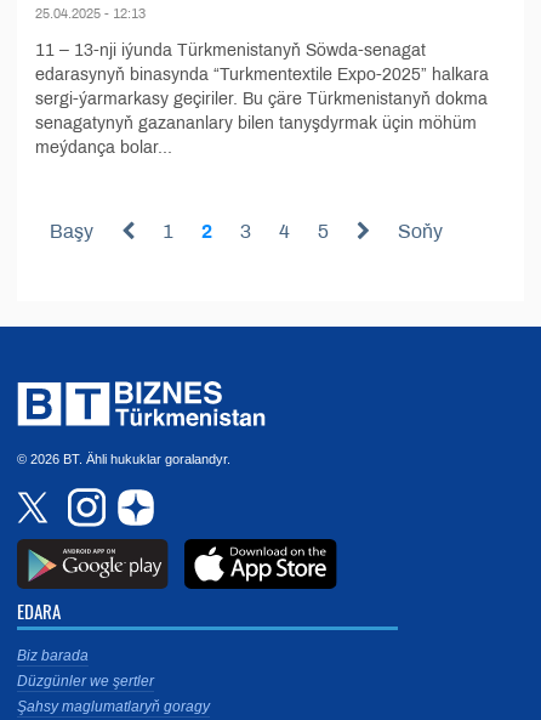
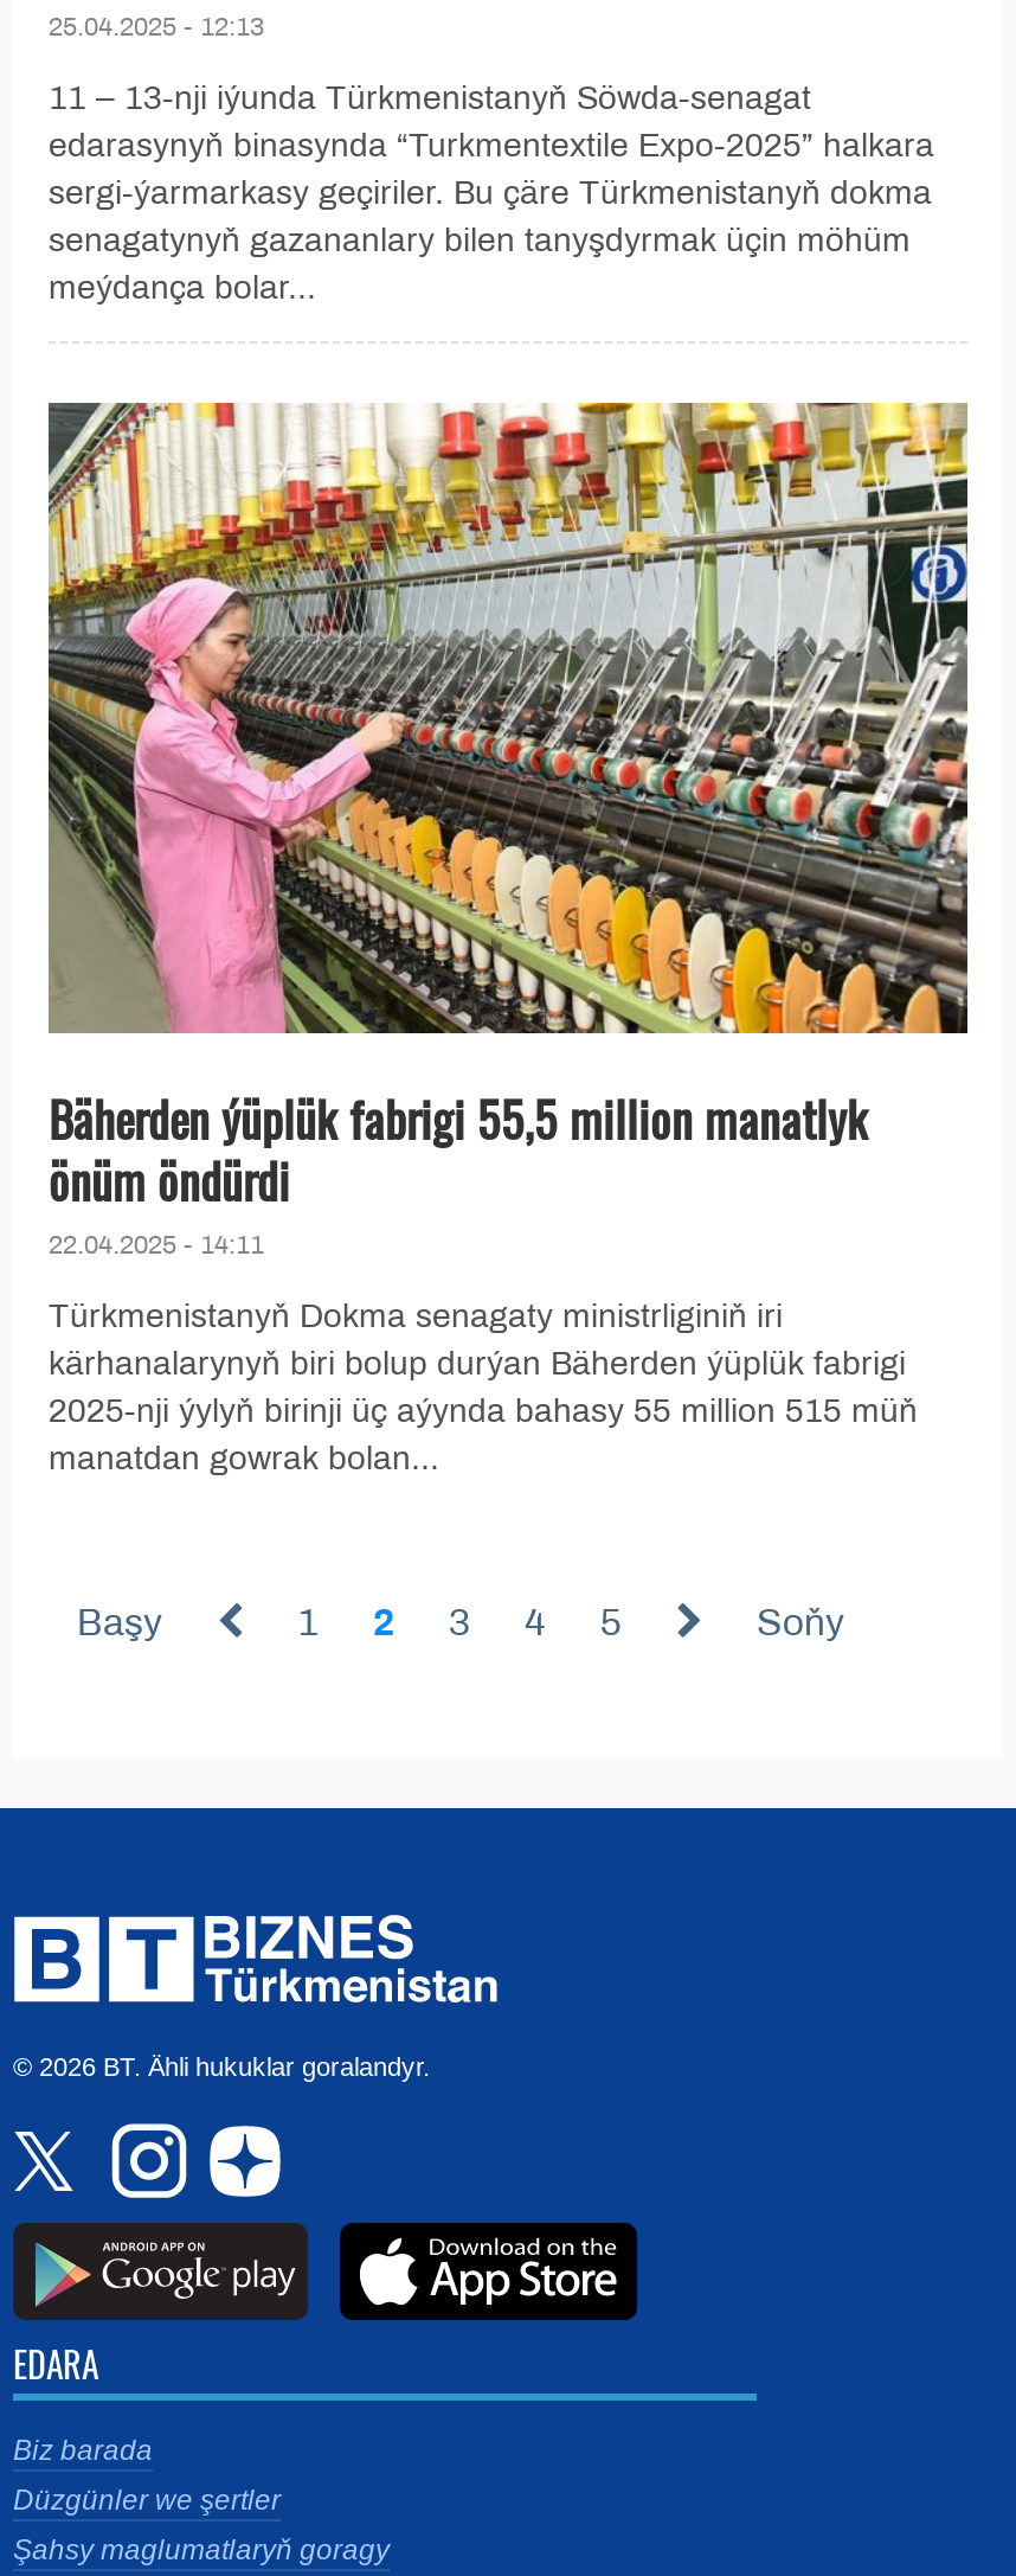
none -> [46,401,970,1475] [image] | Bäherden ýüplük fabrigi 55,5 million manatlyk | önüm öndürdi | 22.04.2025 - 14:11 | Türkmenistanyň Dokma senagaty ministrliginiň iri | kärhanalarynyň biri bolup durýan Bäherden ýüplük fabrigi | 2025-nji ýylyň birinji üç aýynda bahasy 55 million 515 müň | manatdan gowrak bolan...

